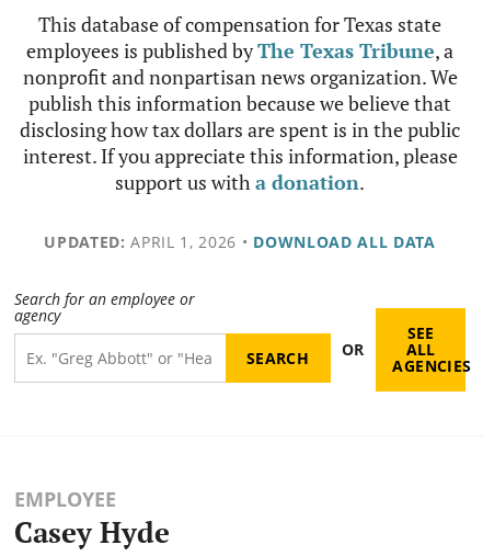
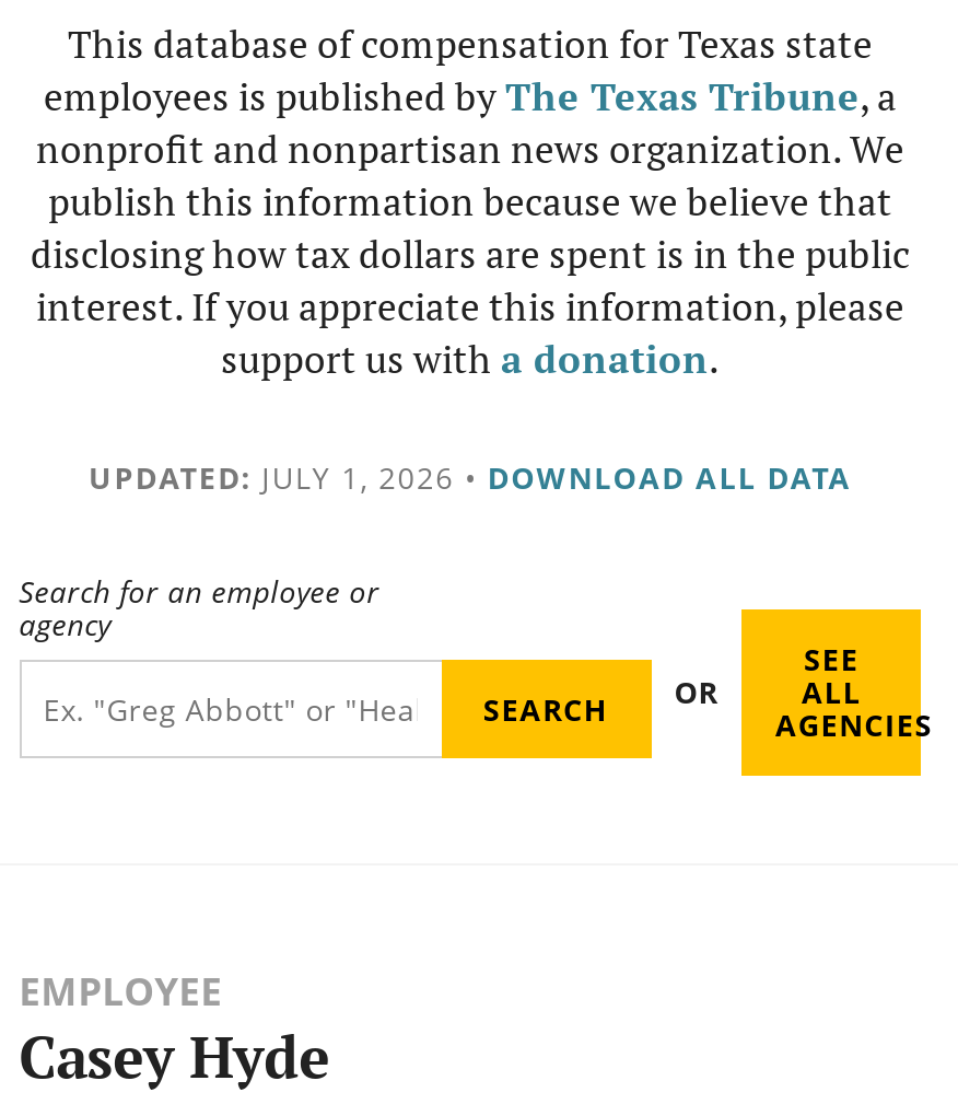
[44,231,436,252] UPDATED: APRIL 1, 2026 • DOWNLOAD ALL DATA -> [89,456,852,498] UPDATED: JULY 1, 2026 • DOWNLOAD ALL DATA

